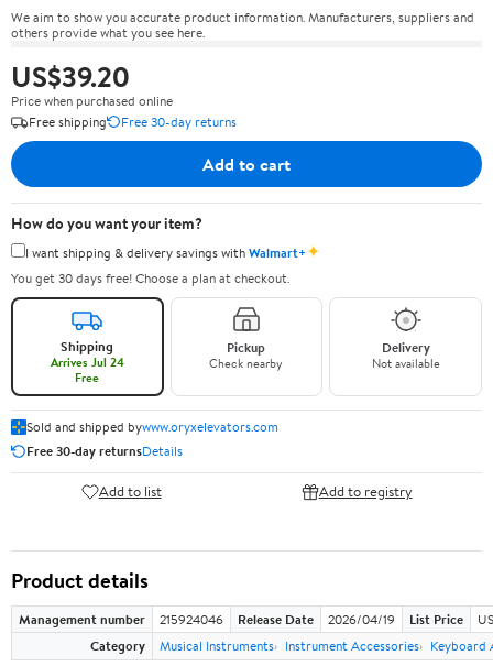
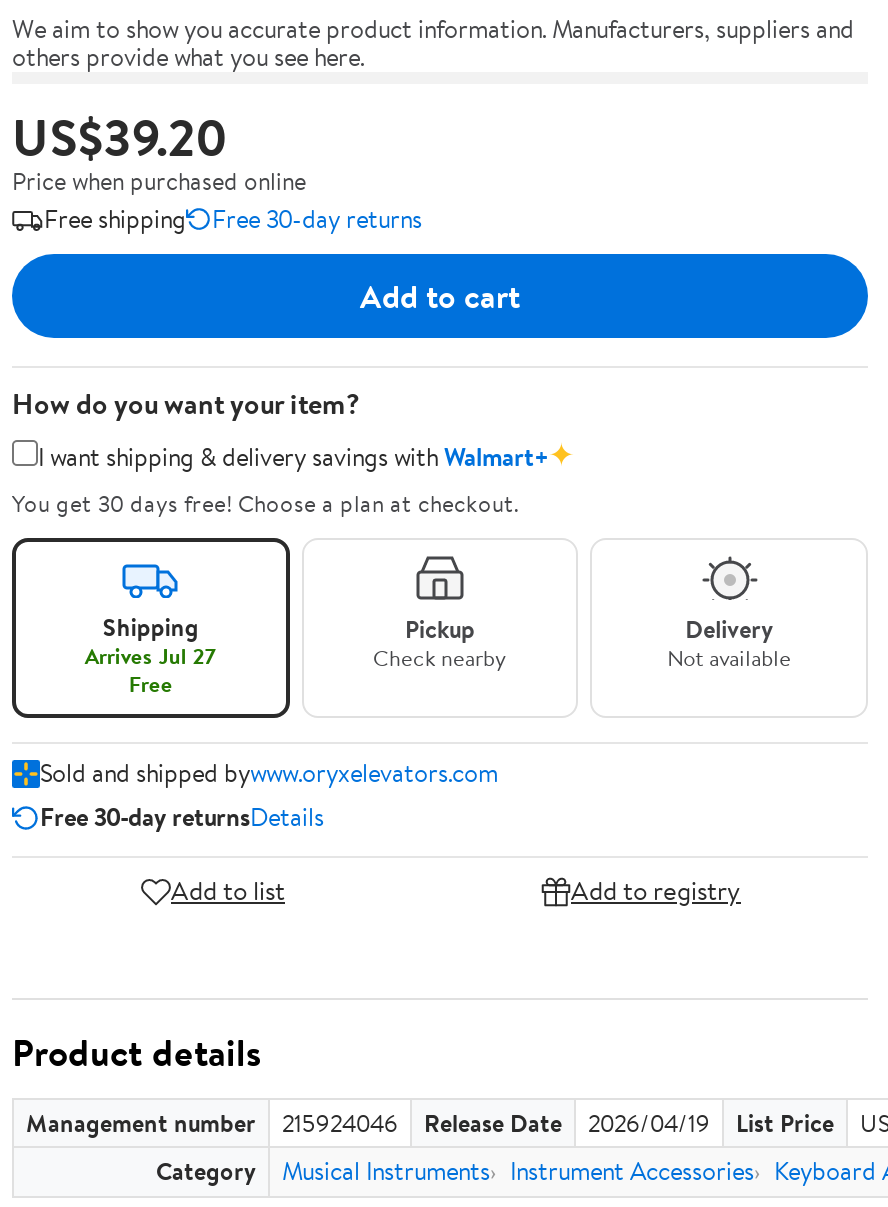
[50,353,124,371] Arrives Jul 24 -> [85,640,217,672] Arrives Jul 27

